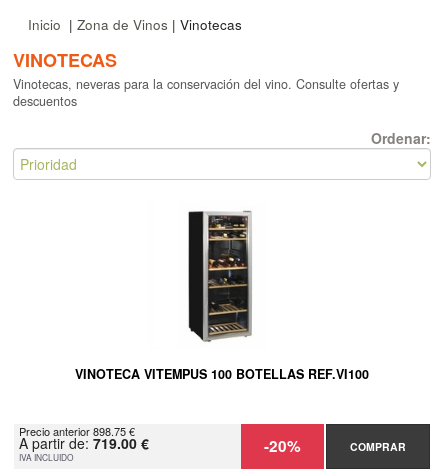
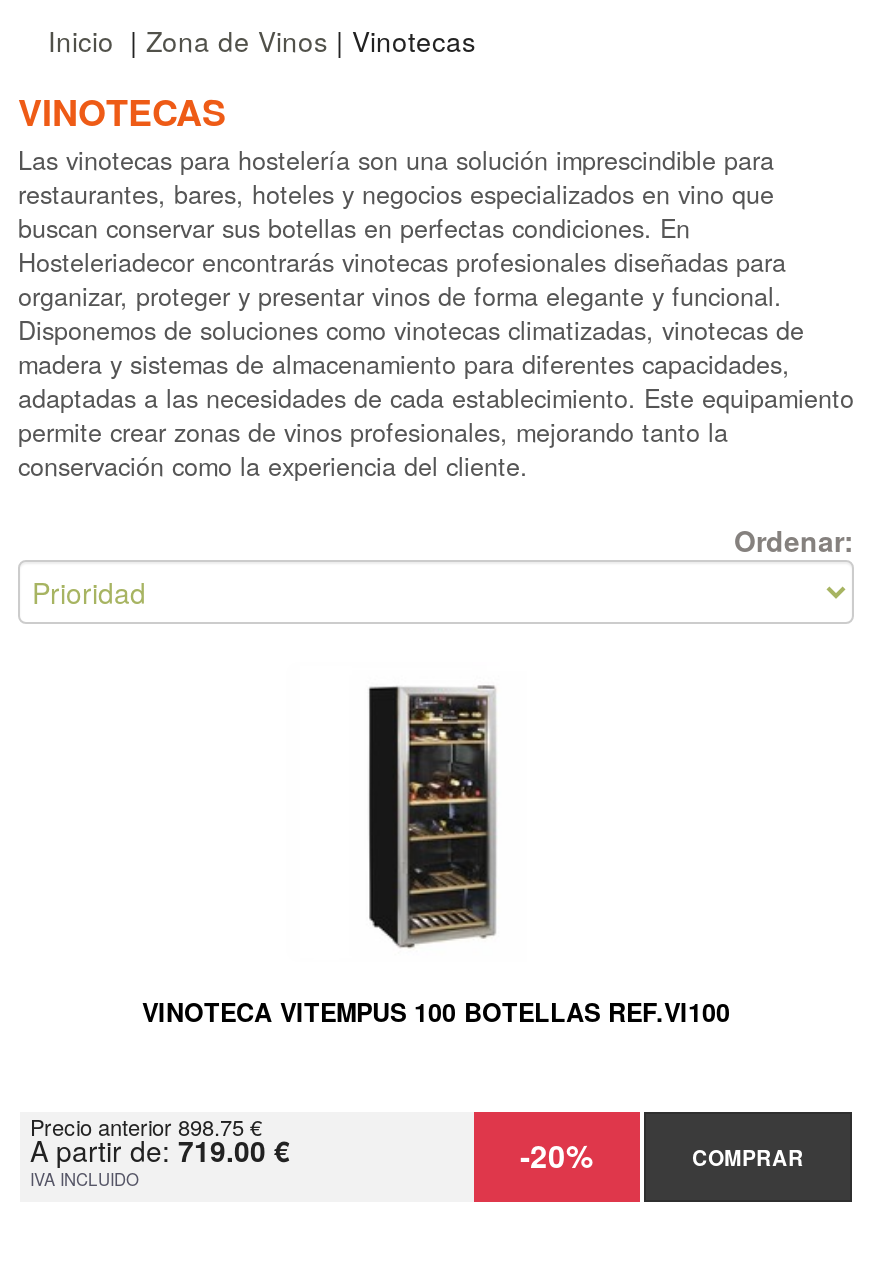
[13,75,399,110] Vinotecas, neveras para la conservación del vino. Consulte ofertas y | descuentos -> [18,142,854,484] Las vinotecas para hostelería son una solución imprescindible para | restaurantes, bares, hoteles y negocios especializados en vino que | buscan conservar sus botellas en perfectas condiciones. En | Hosteleriadecor encontrarás vinotecas profesionales diseñadas para | organizar, proteger y presentar vinos de forma elegante y funcional. | Disponemos de soluciones como vinotecas climatizadas, vinotecas de | madera y sistemas de almacenamiento para diferentes capacidades, | adaptadas a las necesidades de cada establecimiento. Este equipamiento | permite crear zonas de vinos profesionales, mejorando tanto la | conservación como la experiencia del cliente.

